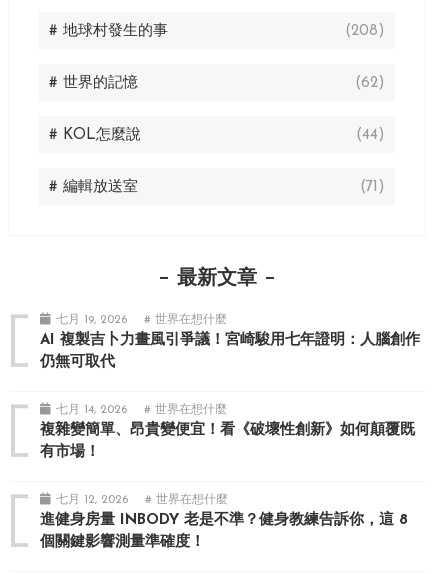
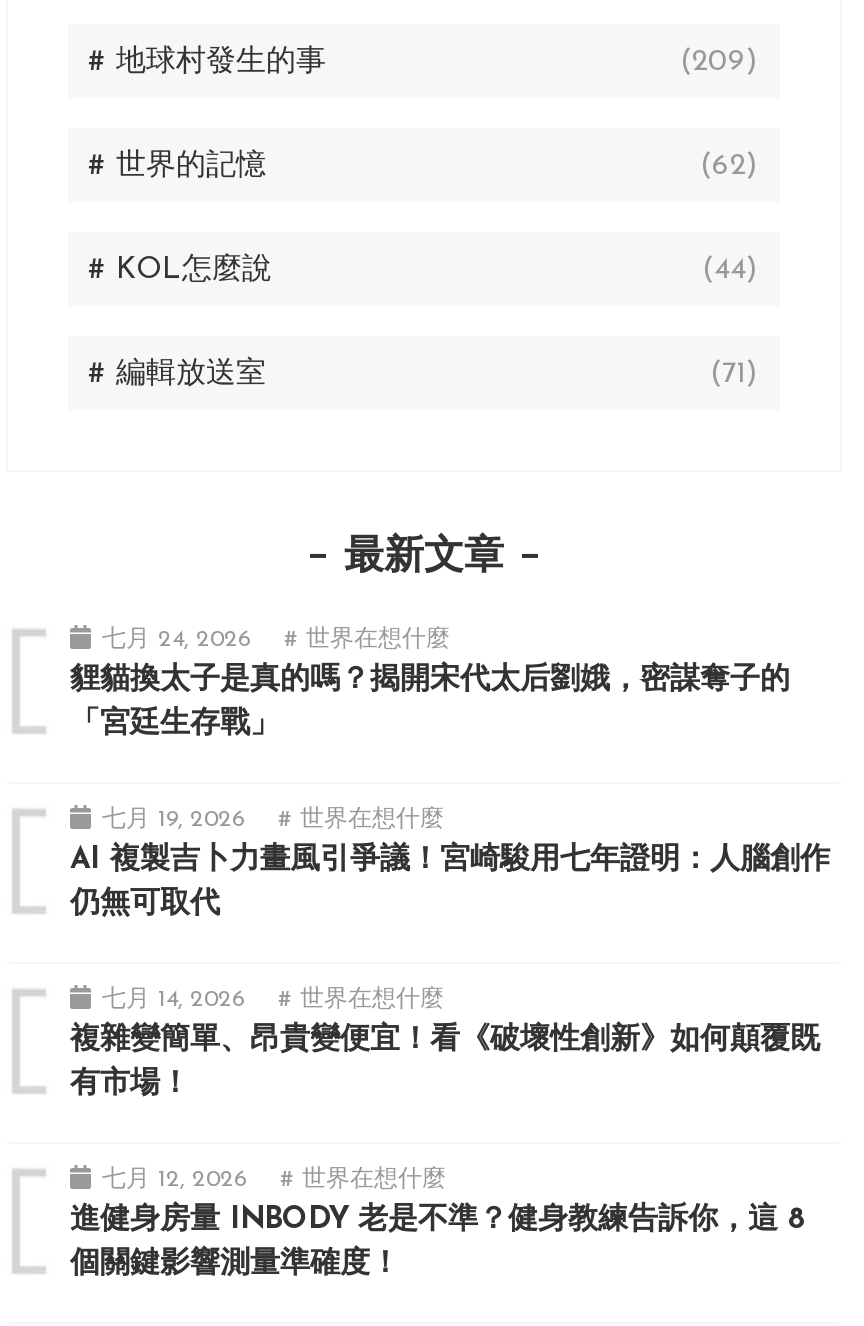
[345,24,385,39] (208) -> [680,48,760,78] (209)
none -> [70,628,790,740] 七月 24, 2026 | # 世界在想什麼 | 貍貓換太子是真的嗎？揭開宋代太后劉娥，密謀奪子的 | 「宮廷生存戰」

